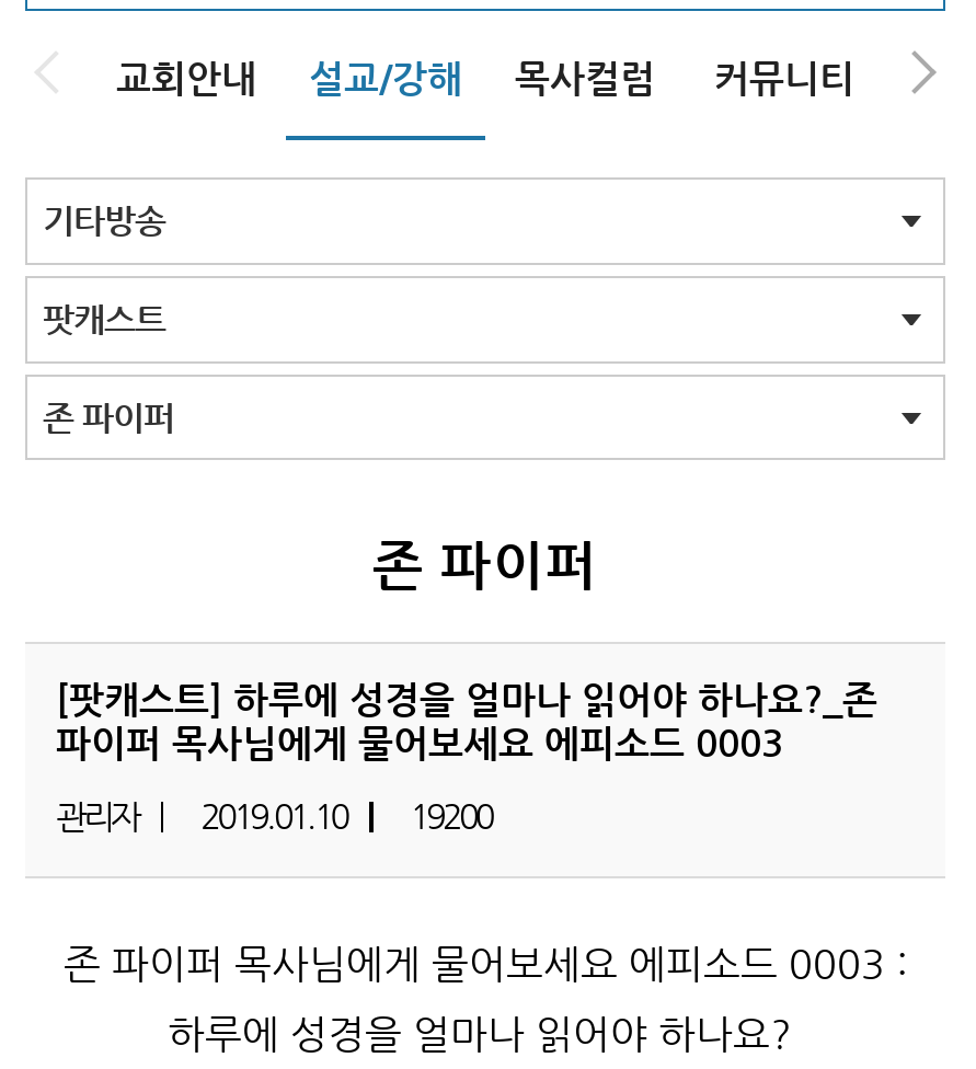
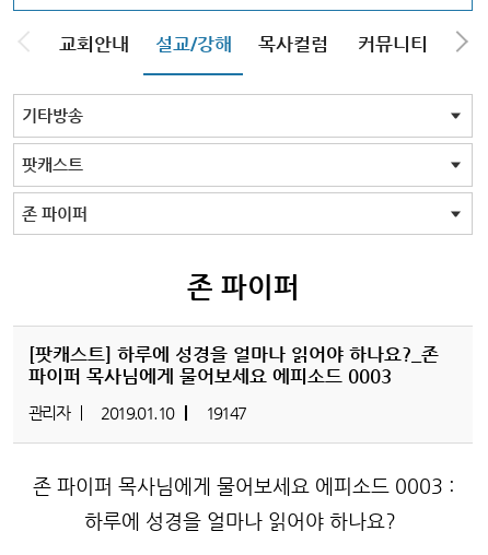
[56,797,492,837] 관리자 2019.01.10 19200 -> [28,403,246,423] 관리자 2019.01.10 19147

